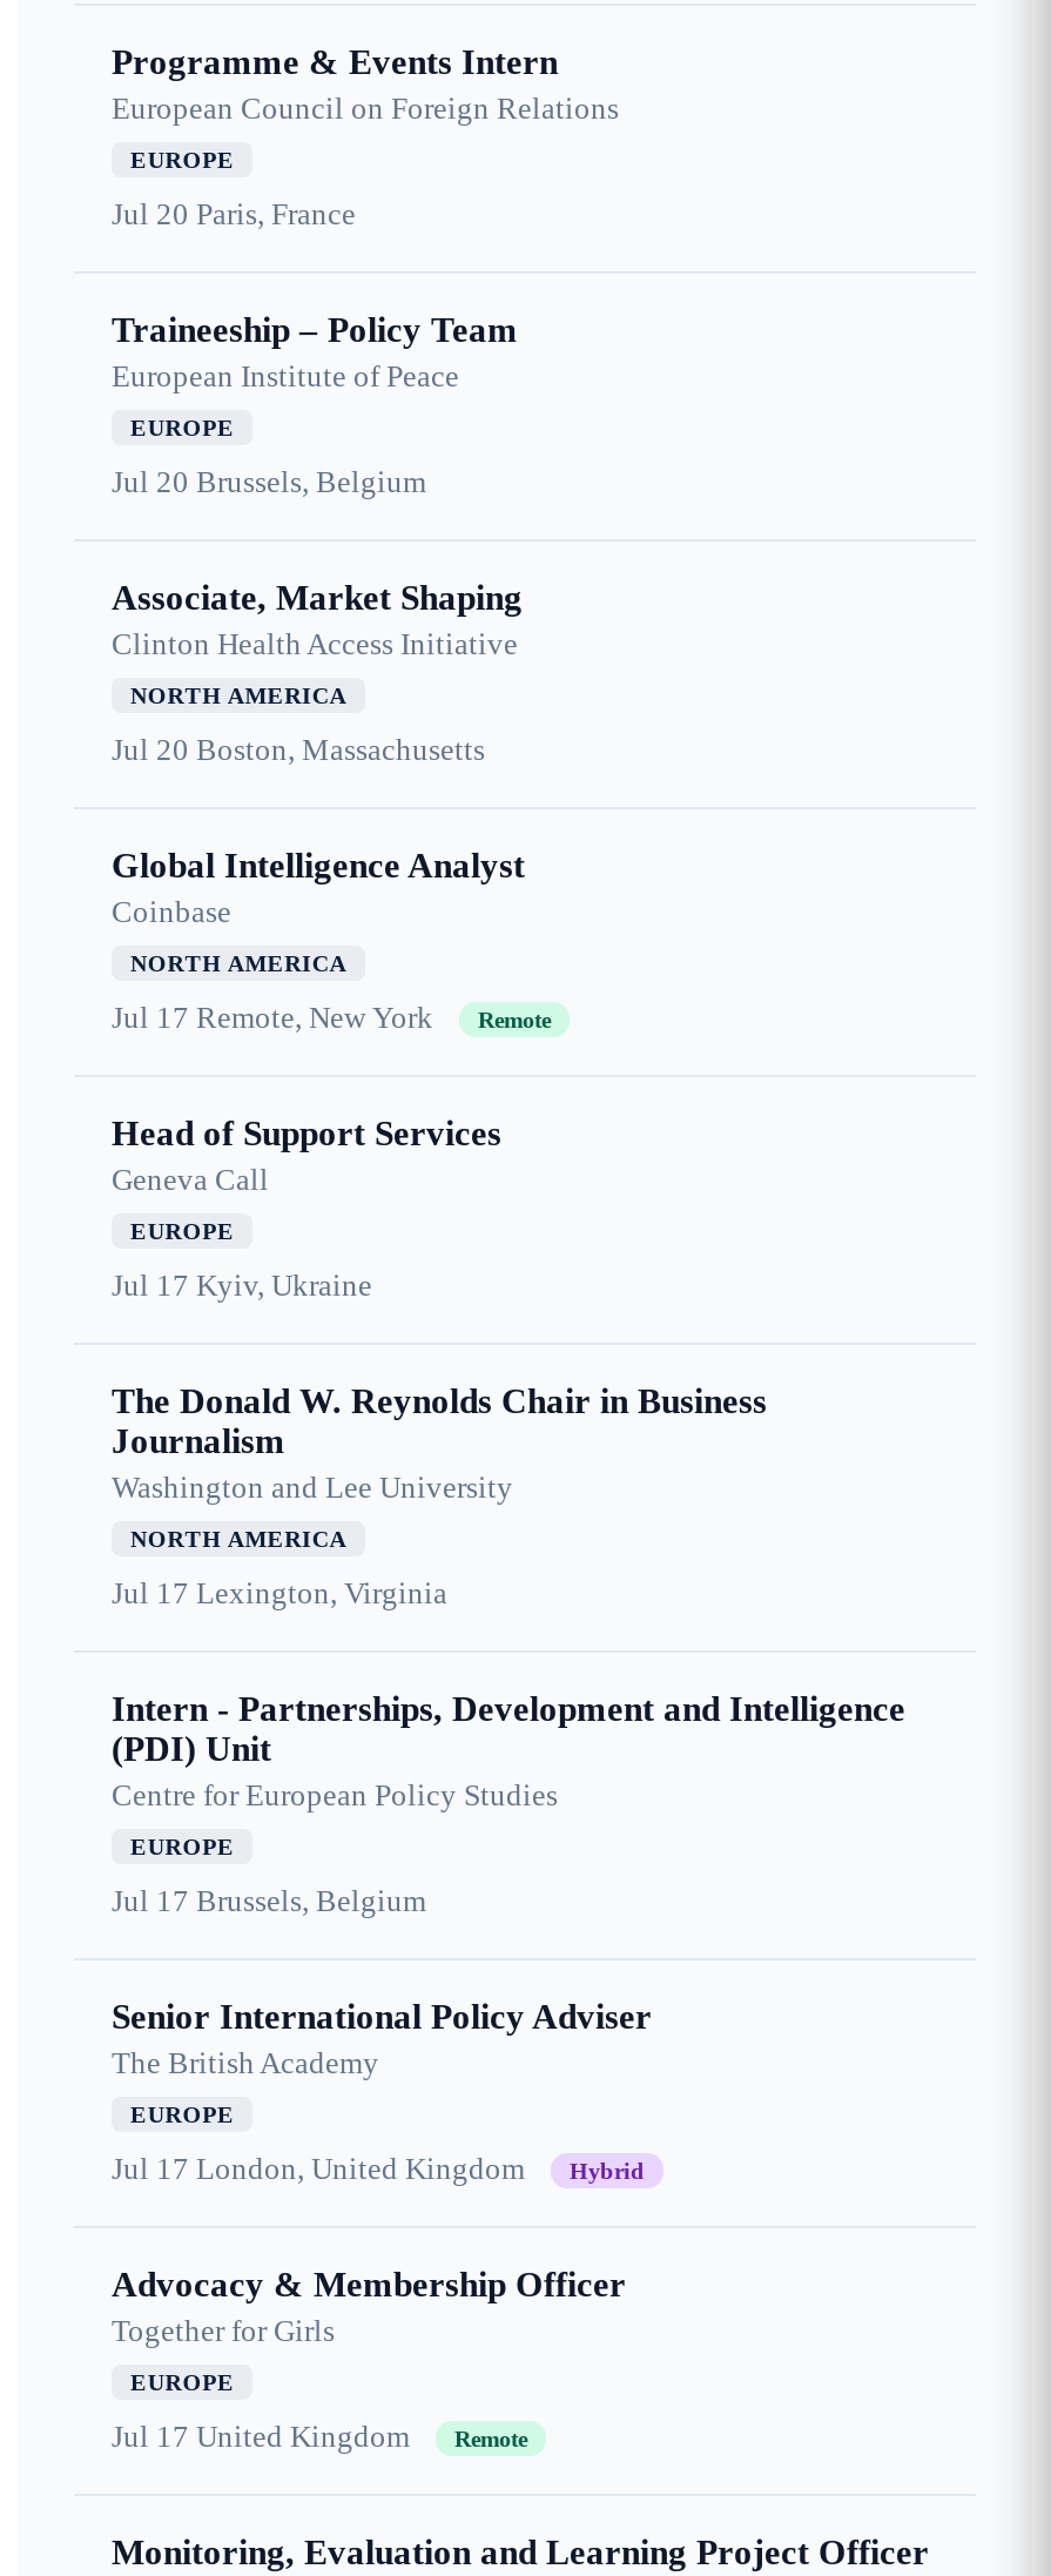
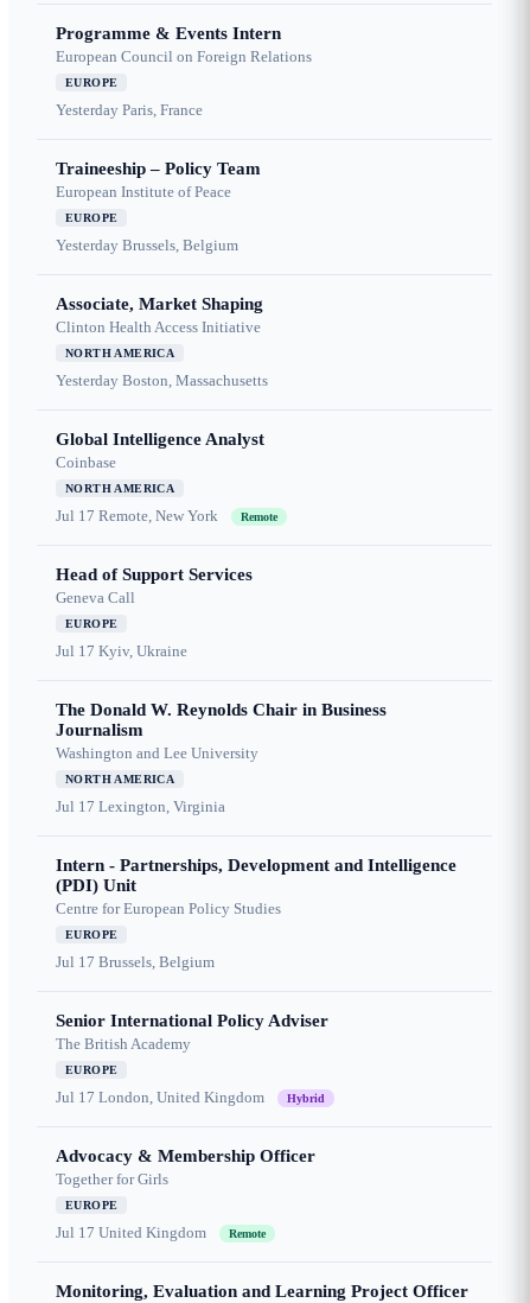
[112,196,356,232] Jul 20 Paris, France -> [56,101,203,119] Yesterday Paris, France
[112,464,426,499] Jul 20 Brussels, Belgium -> [56,236,238,254] Yesterday Brussels, Belgium
[112,732,485,767] Jul 20 Boston, Massachusetts -> [56,372,268,389] Yesterday Boston, Massachusetts

